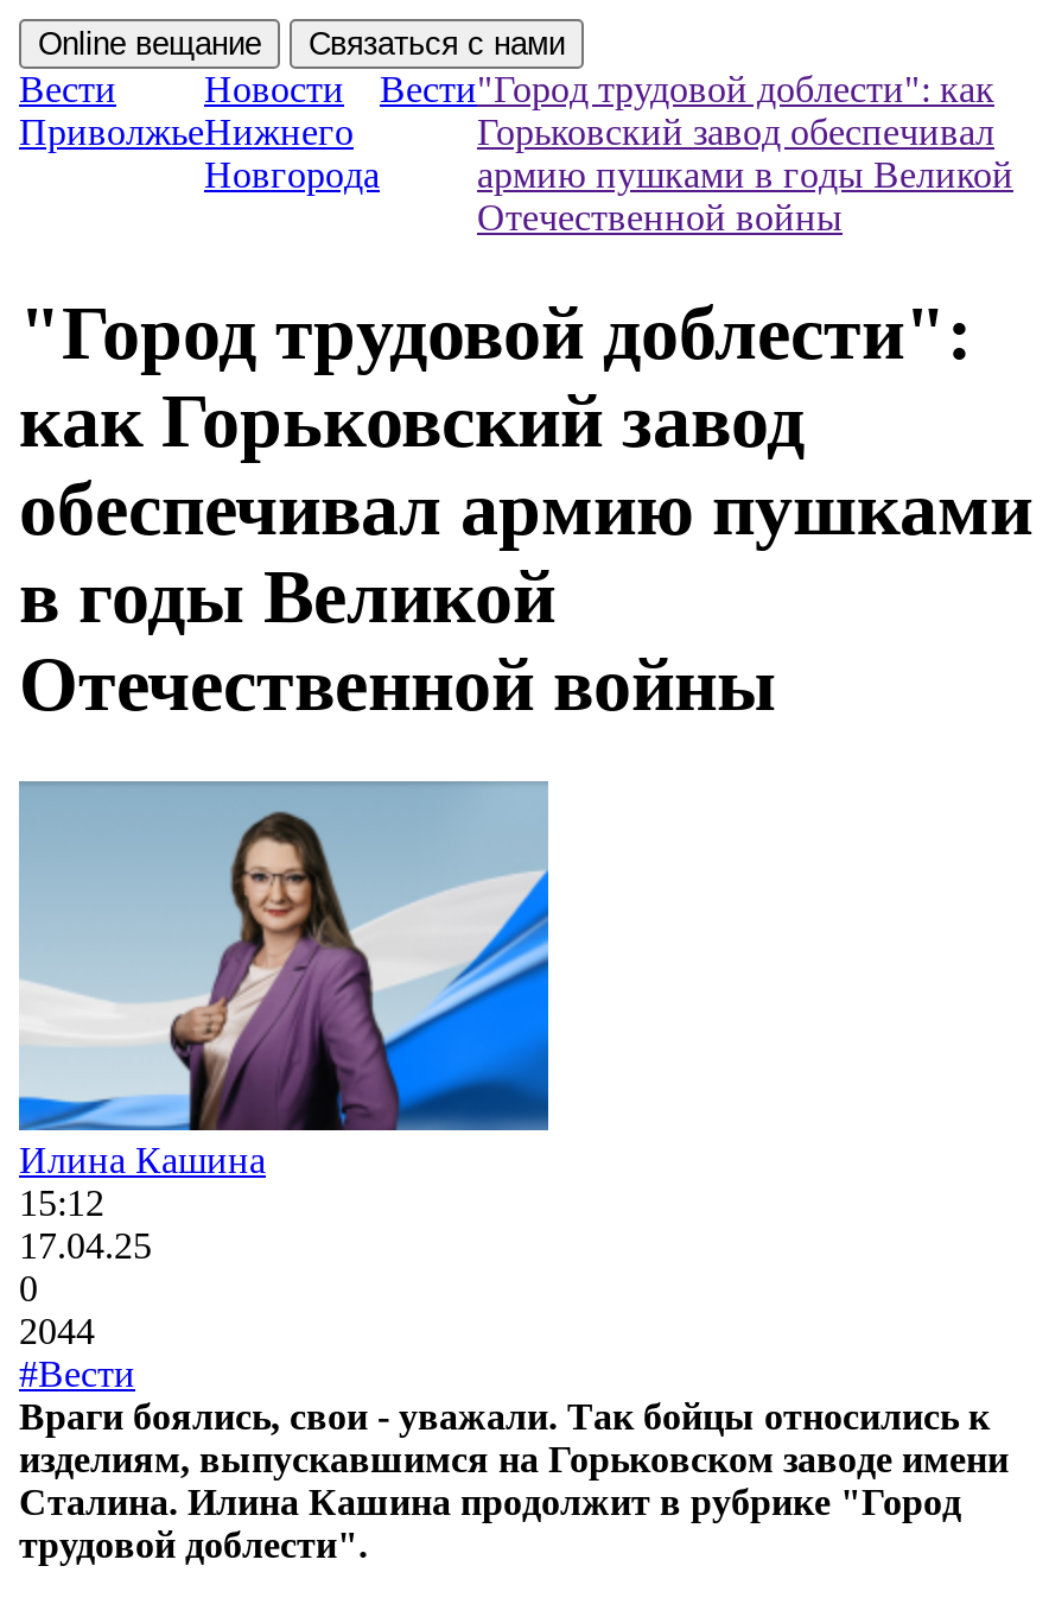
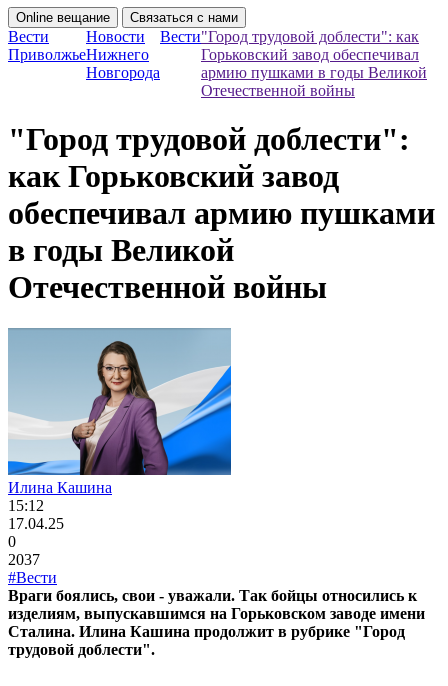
[19,1311,95,1351] 2044 -> [8,551,40,568] 2037

